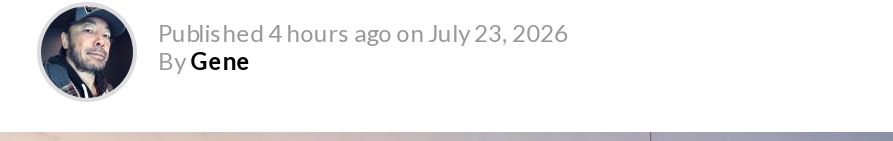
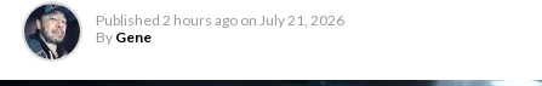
[158,18,568,48] Published 4 hours ago on July 23, 2026 -> [95,11,344,30] Published 2 hours ago on July 21, 2026

